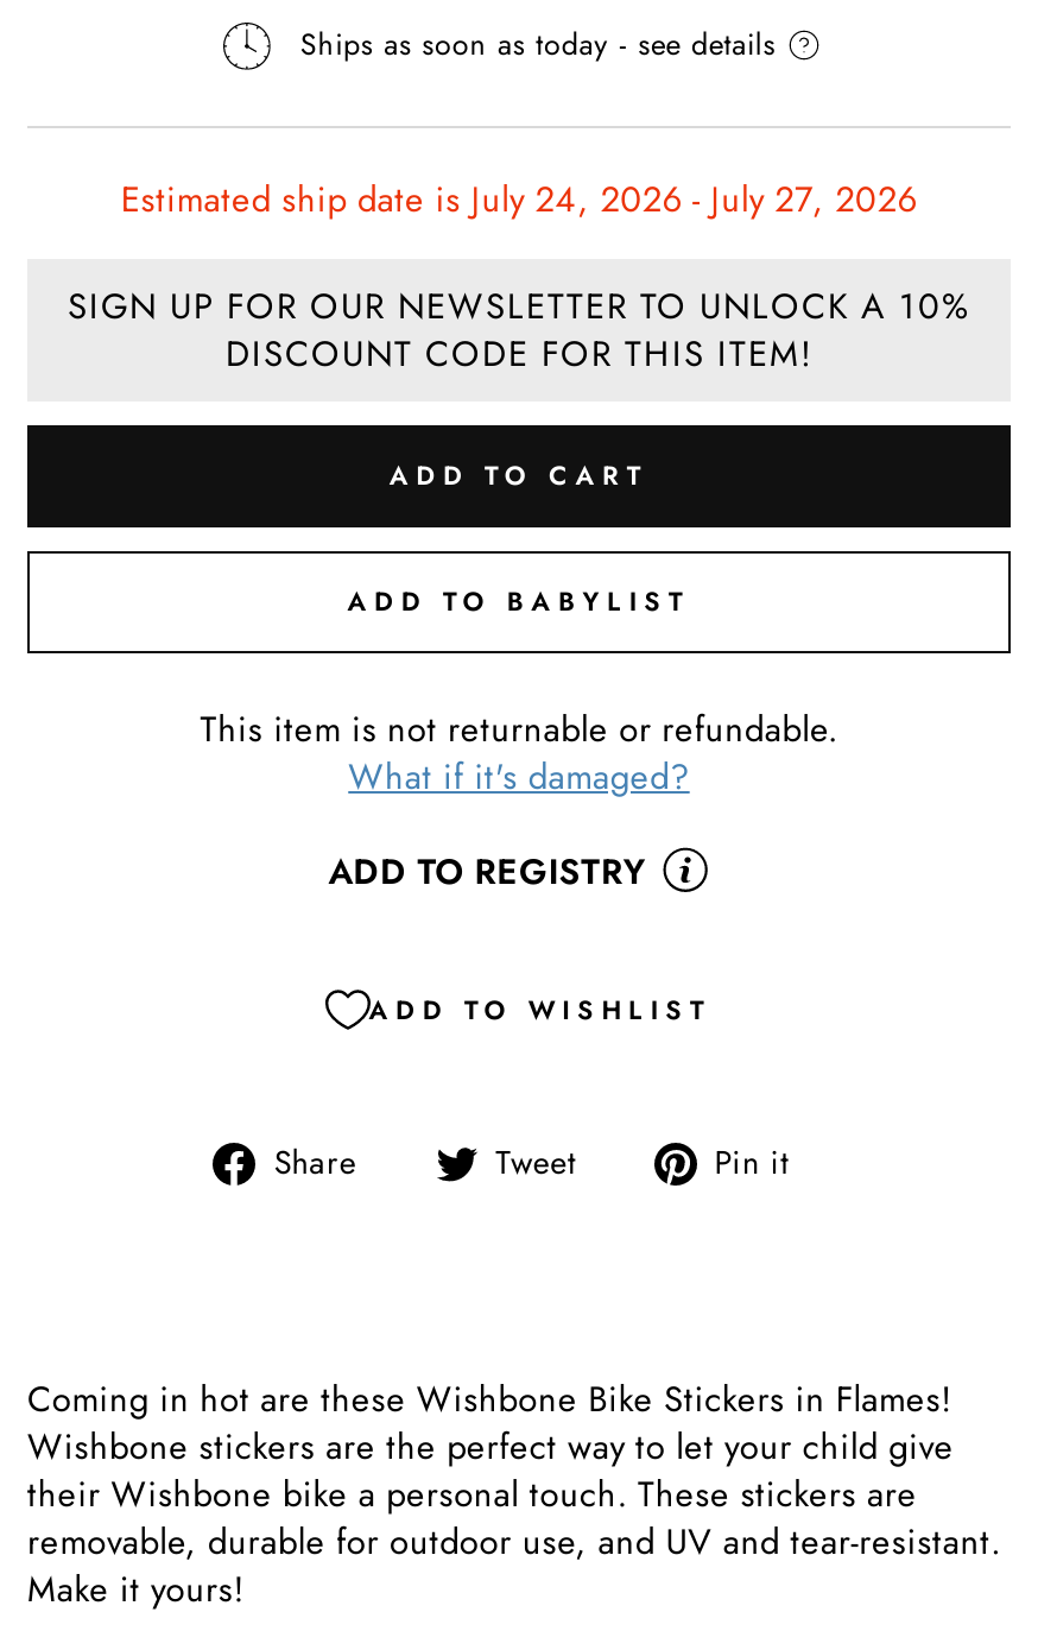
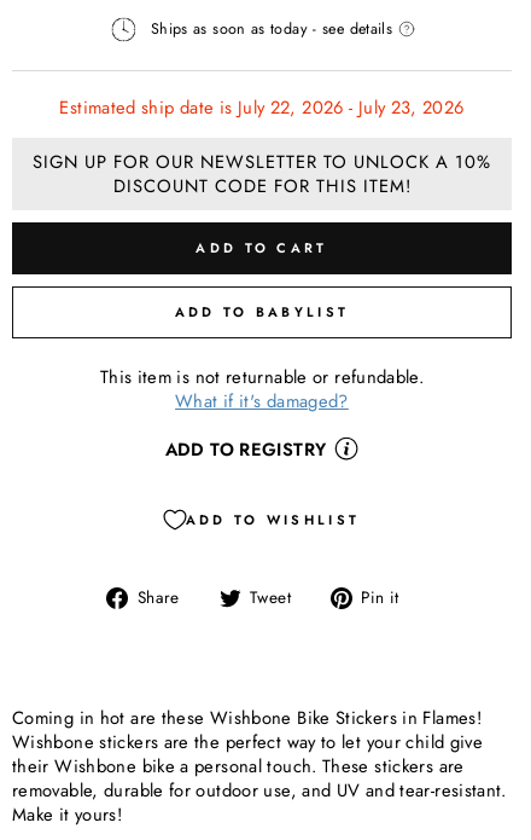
[121,172,917,225] Estimated ship date is July 24, 2026 - July 27, 2026 -> [60,94,464,120] Estimated ship date is July 22, 2026 - July 23, 2026

